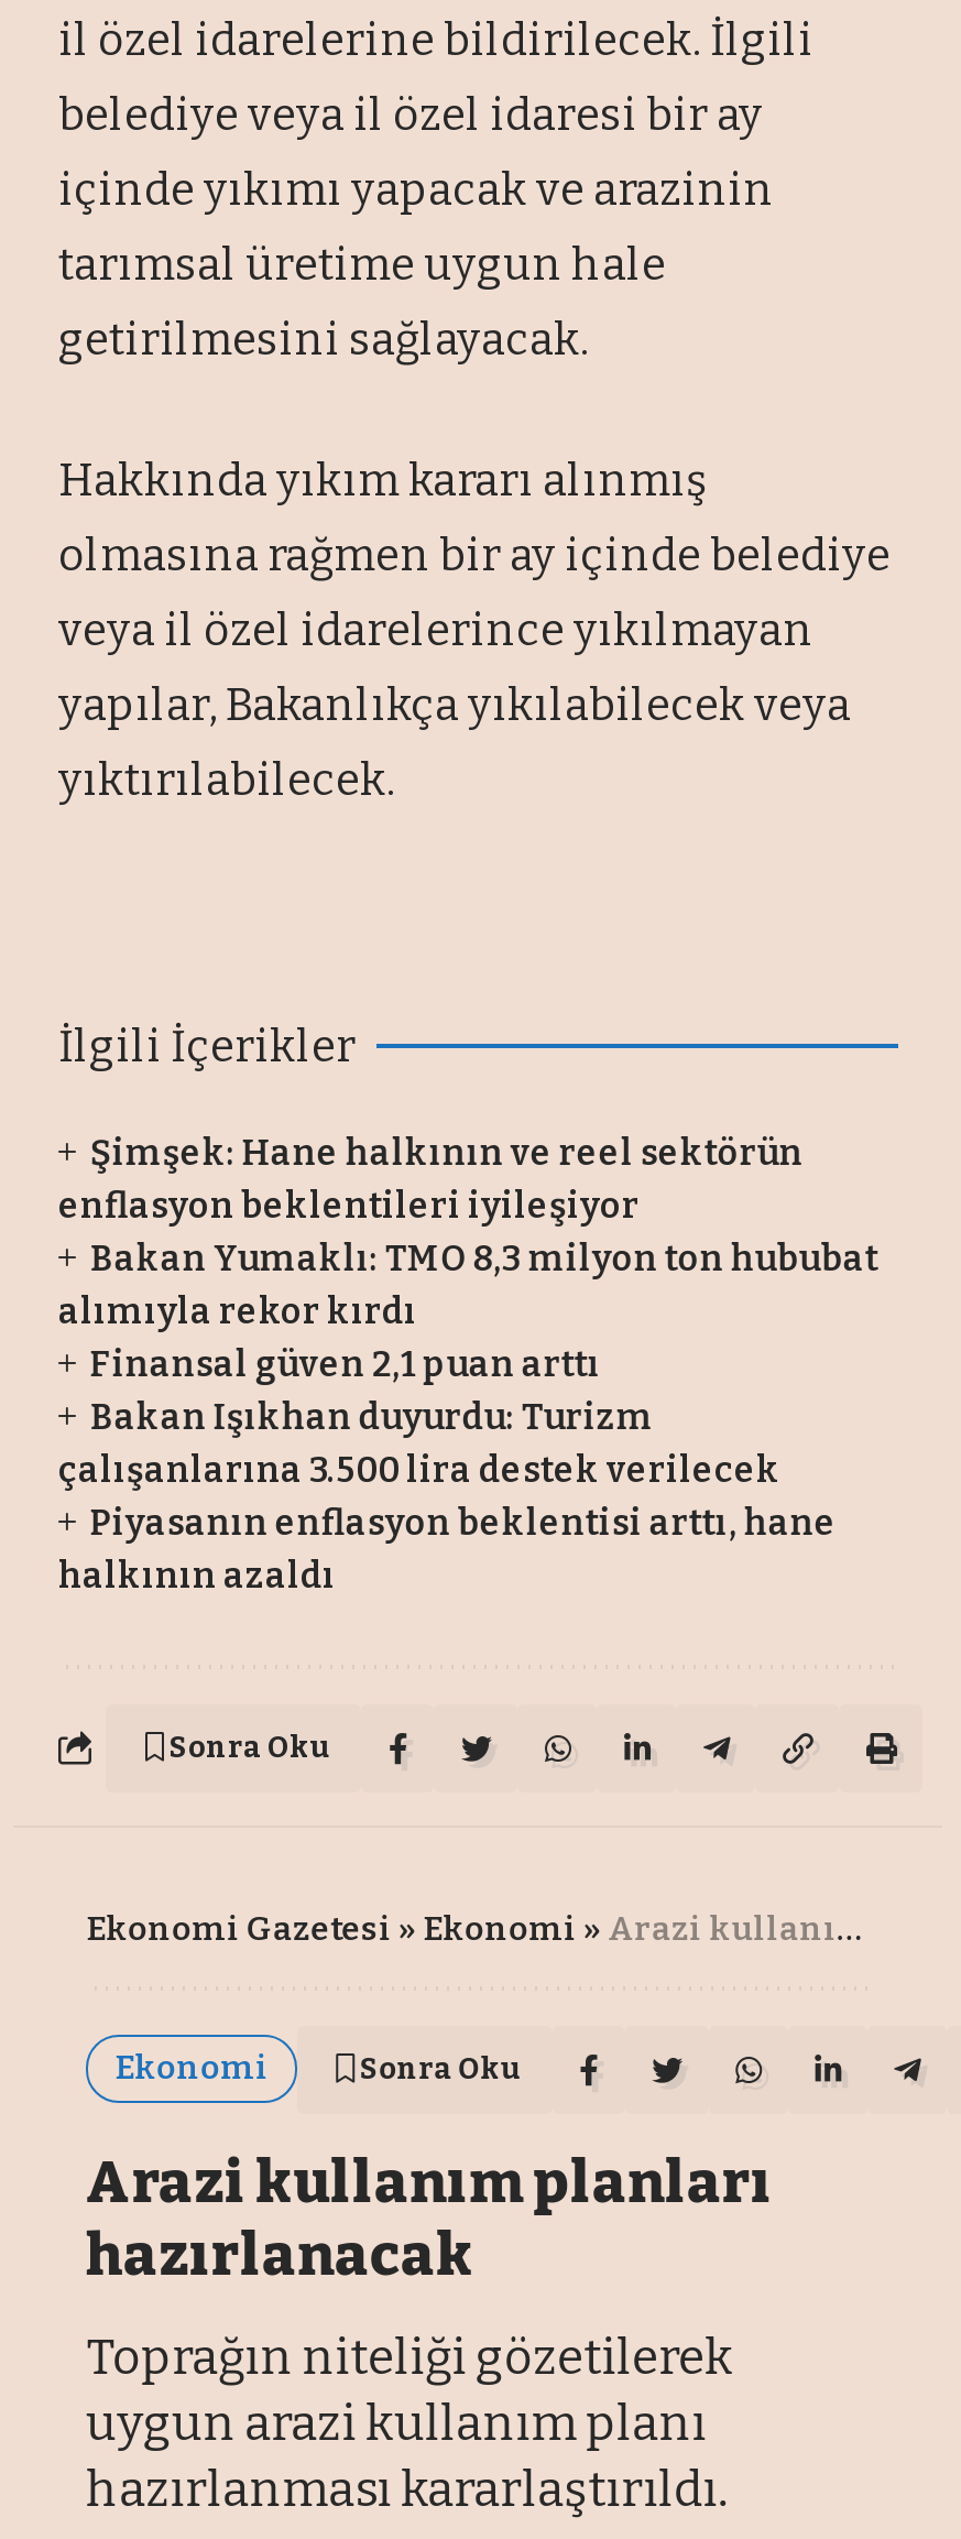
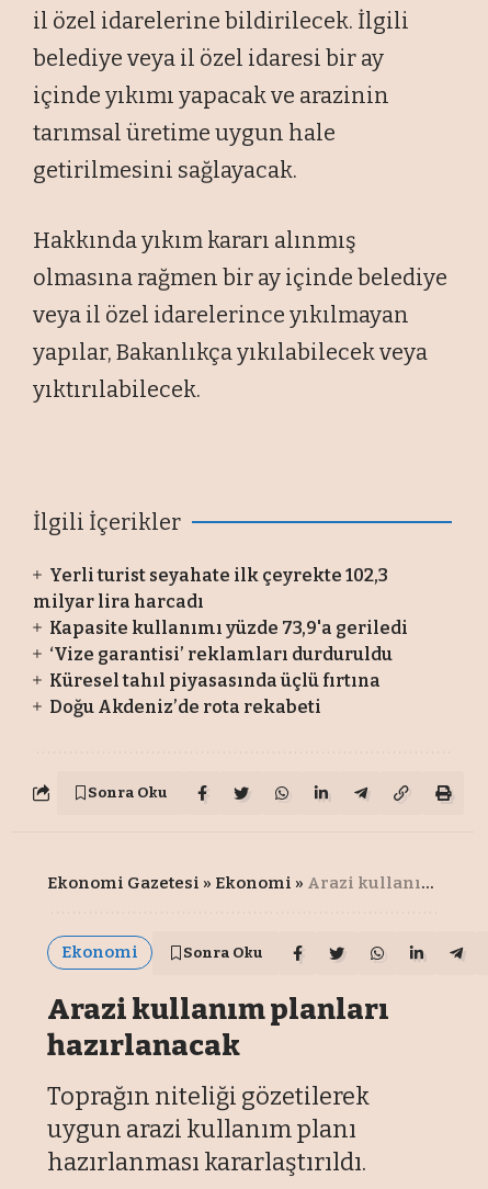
[58,1131,878,1596] Şimşek: Hane halkının ve reel sektörün | enflasyon beklentileri iyileşiyor | Bakan Yumaklı: TMO 8,3 milyon ton hububat | alımıyla rekor kırdı | Finansal güven 2,1 puan arttı | Bakan Işıkhan duyurdu: Turizm | çalışanlarına 3.500 lira destek verilecek | Piyasanın enflasyon beklentisi arttı, hane | halkının azaldı -> [33,565,408,717] Yerli turist seyahate ilk çeyrekte 102,3 | milyar lira harcadı | Kapasite kullanımı yüzde 73,9'a geriledi | ‘Vize garantisi’ reklamları durduruldu | Küresel tahıl piyasasında üçlü fırtına | Doğu Akdeniz’de rota rekabeti

